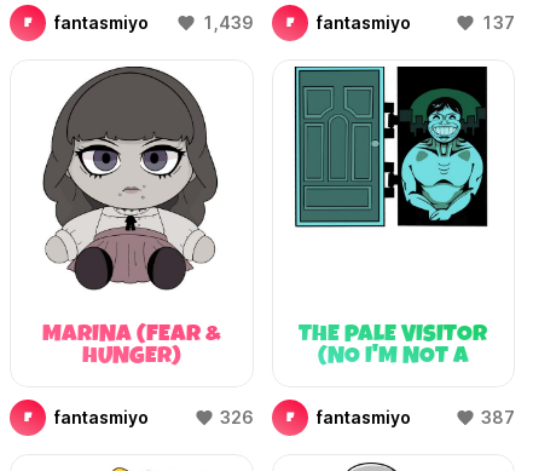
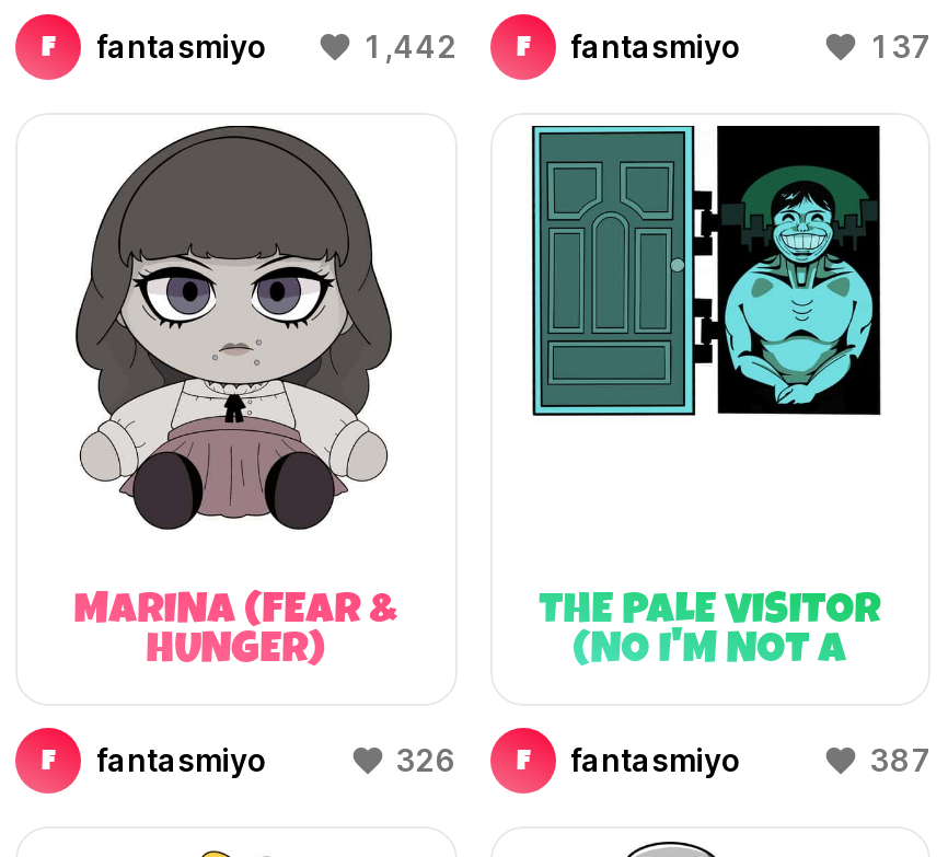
[201,12,253,32] 1,439 -> [362,26,456,63] 1,442

